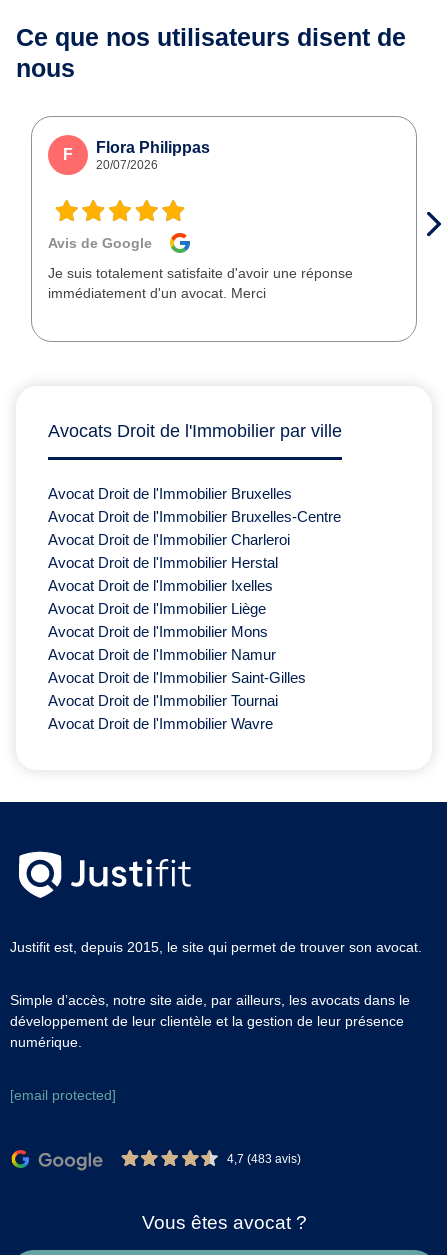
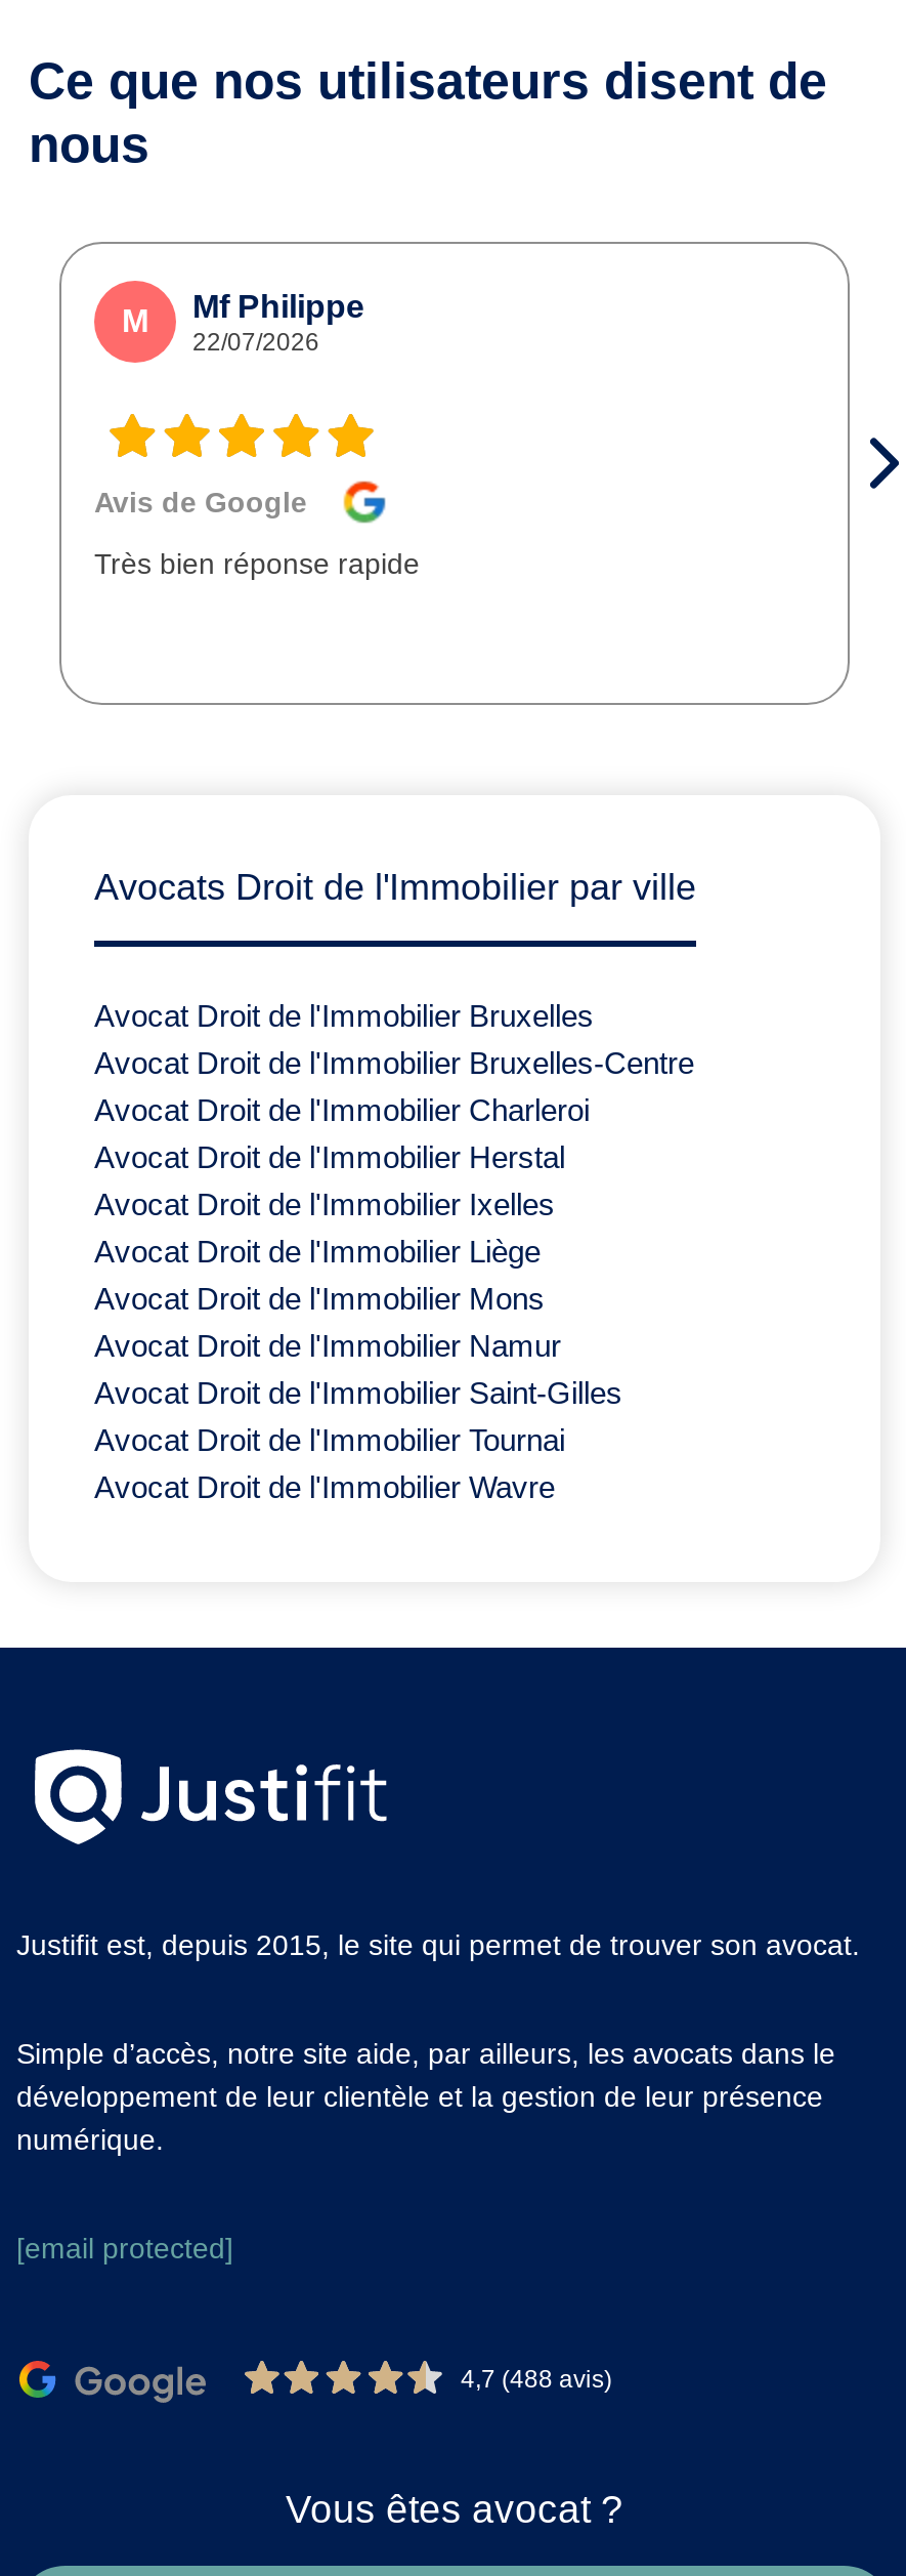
[63,139,210,172] F | Flora Philippas | 20/07/2026 -> [122,289,364,357] M | Mf Philippe | 22/07/2026
[48,265,353,301] Je suis totalement satisfaite d'avoir une réponse | immédiatement d'un avocat. Merci -> [94,547,420,580] Très bien réponse rapide
[227,1152,301,1166] 4,7 (483 avis) -> [461,2365,612,2393] 4,7 (488 avis)

